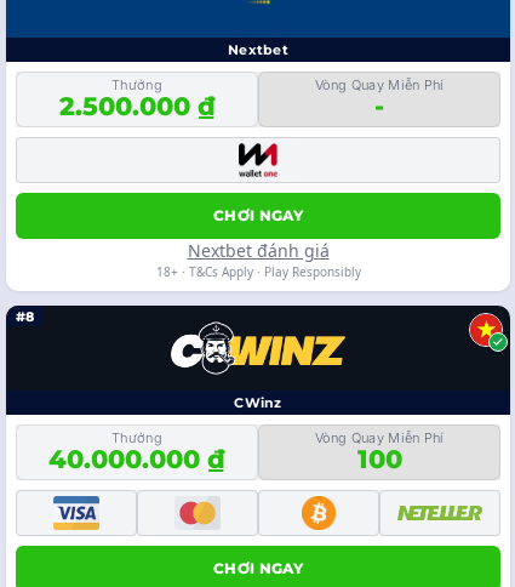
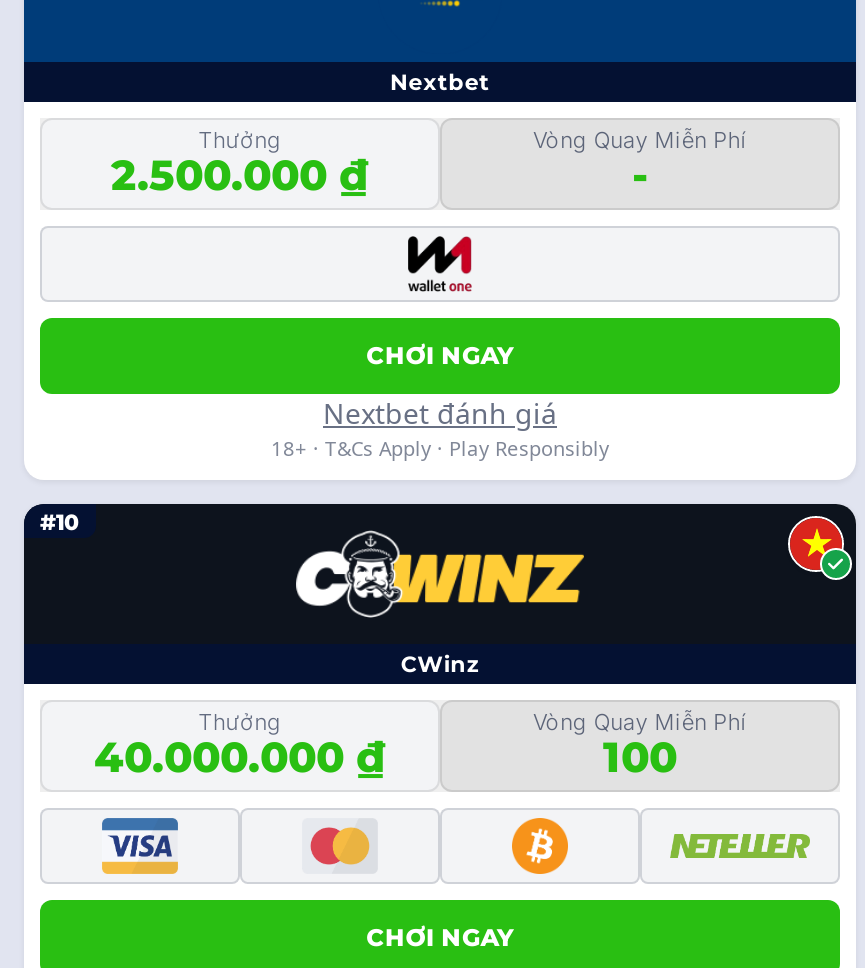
[16,308,34,325] #8 -> [40,508,80,536] #10

